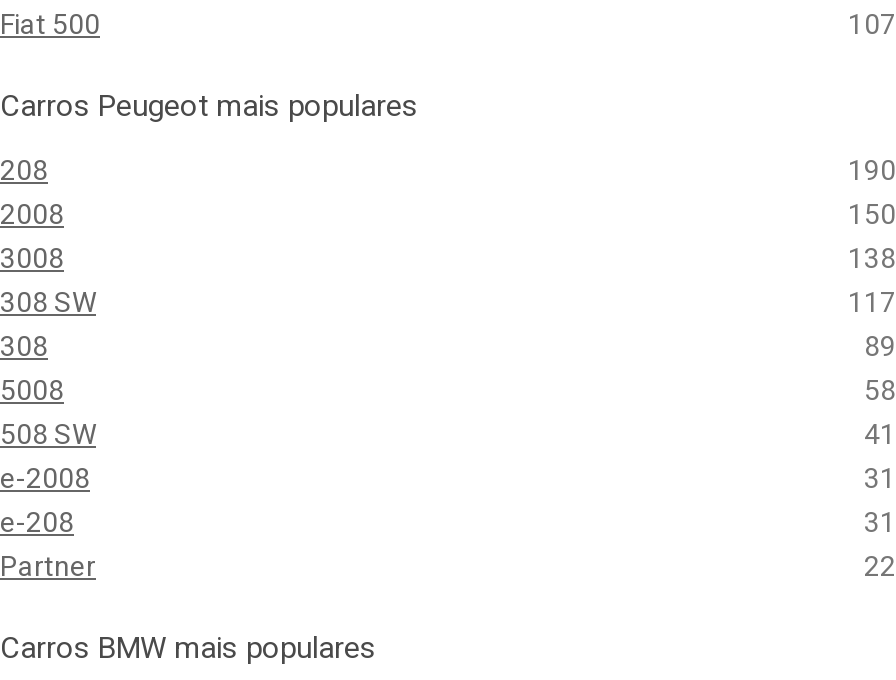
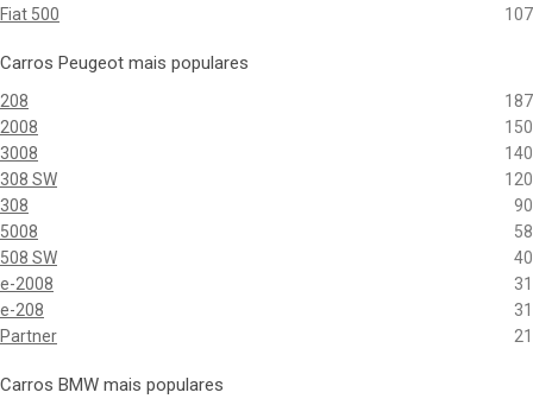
[848,154,896,186] 190 -> [504,91,533,110] 187
[848,242,896,274] 138 -> [504,144,533,163] 140
[848,286,896,318] 117 -> [504,170,533,189] 120
[864,330,896,362] 89 -> [514,196,533,215] 90
[864,418,896,450] 41 -> [514,248,533,267] 40
[864,550,896,582] 22 -> [514,327,533,346] 21

